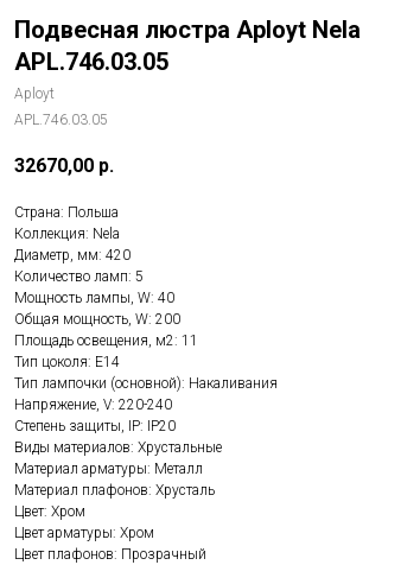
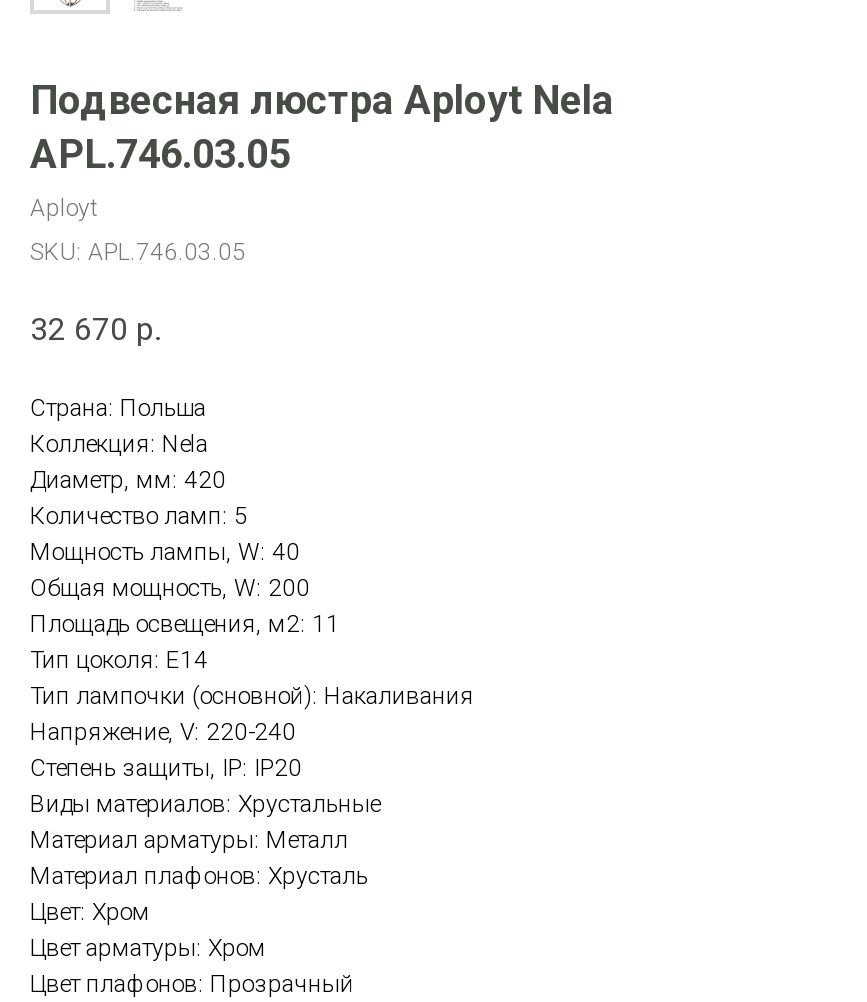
[14,112,108,128] APL.746.03.05 -> [30,238,246,266] SKU: APL.746.03.05
[14,155,114,177] 32670,00 р. -> [30,311,160,349] 32 670 р.

